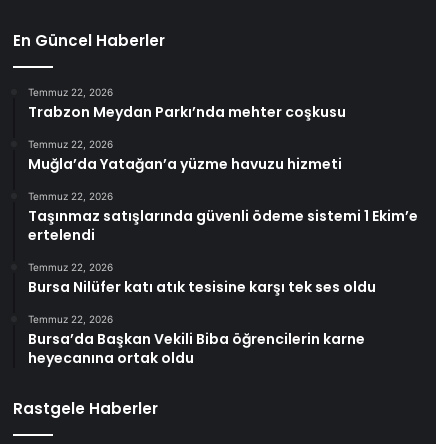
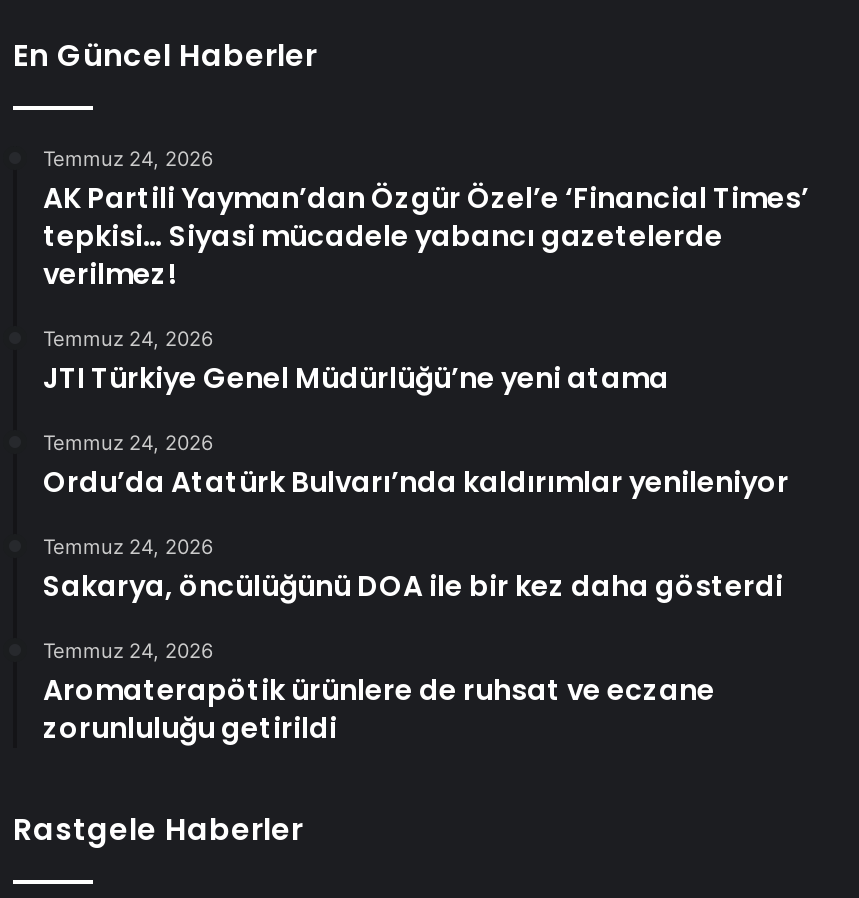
[28,86,346,122] Temmuz 22, 2026 | Trabzon Meydan Parkı’nda mehter coşkusu -> [43,146,809,294] Temmuz 24, 2026 | AK Partili Yayman’dan Özgür Özel’e ‘Financial Times’ | tepkisi… Siyasi mücadele yabancı gazetelerde | verilmez!
[28,138,342,174] Temmuz 22, 2026 | Muğla’da Yatağan’a yüzme havuzu hizmeti -> [43,326,669,398] Temmuz 24, 2026 | JTI Türkiye Genel Müdürlüğü’ne yeni atama
[28,190,418,245] Temmuz 22, 2026 | Taşınmaz satışlarında güvenli ödeme sistemi 1 Ekim’e | ertelendi -> [43,430,789,502] Temmuz 24, 2026 | Ordu’da Atatürk Bulvarı’nda kaldırımlar yenileniyor
[28,261,376,297] Temmuz 22, 2026 | Bursa Nilüfer katı atık tesisine karşı tek ses oldu -> [43,534,783,606] Temmuz 24, 2026 | Sakarya, öncülüğünü DOA ile bir kez daha gösterdi
[28,313,365,368] Temmuz 22, 2026 | Bursa’da Başkan Vekili Biba öğrencilerin karne | heyecanına ortak oldu -> [43,638,715,748] Temmuz 24, 2026 | Aromaterapötik ürünlere de ruhsat ve eczane | zorunluluğu getirildi

